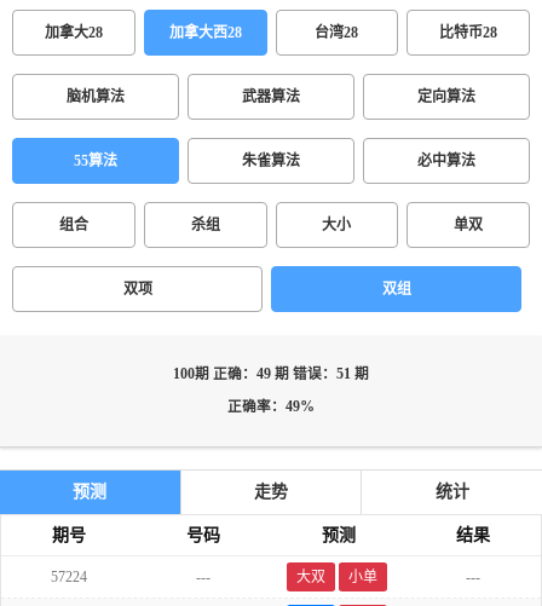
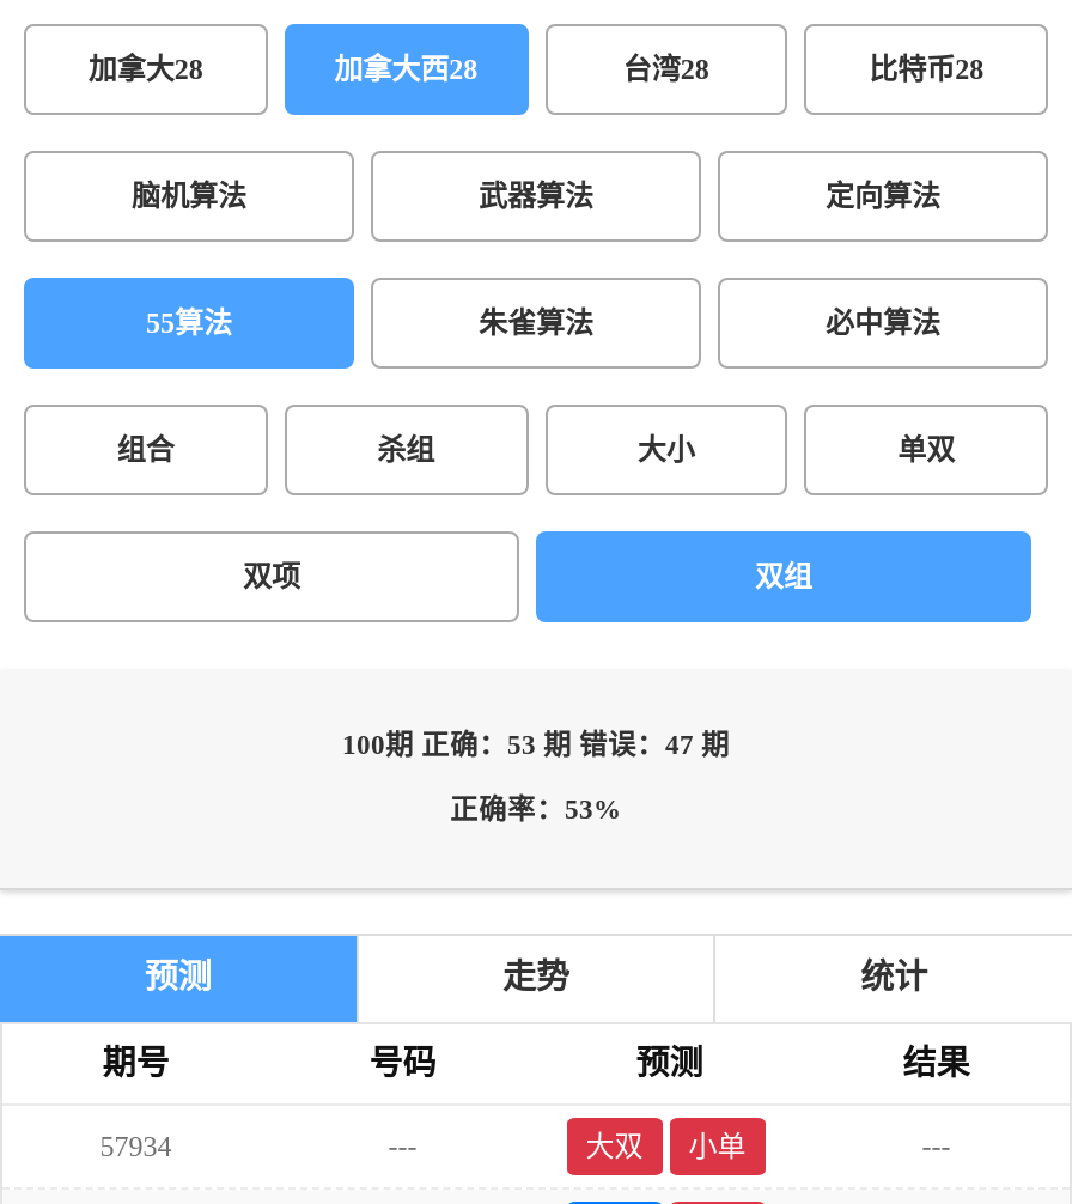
[173,367,369,382] 100期 正确：49 期 错误：51 期 -> [342,730,730,761] 100期 正确：53 期 错误：47 期
[227,399,315,415] 正确率：49% -> [450,795,622,826] 正确率：53%
[51,569,87,585] 57224 -> [100,1130,172,1163] 57934

